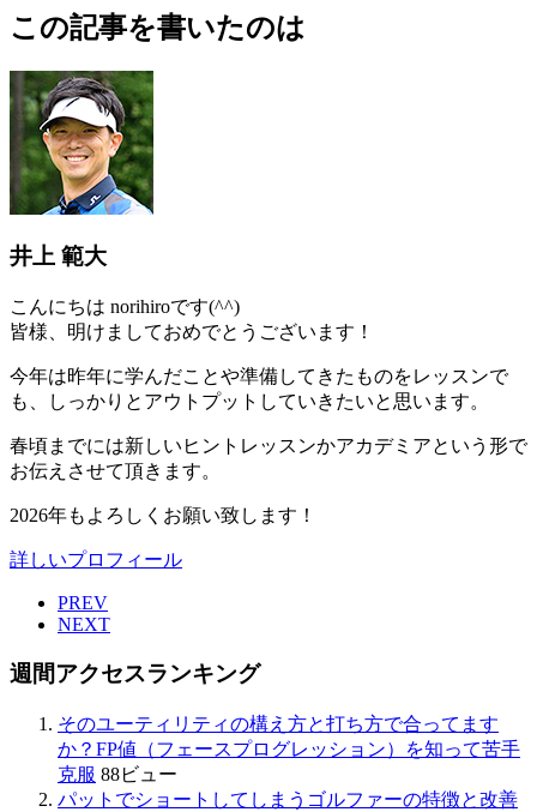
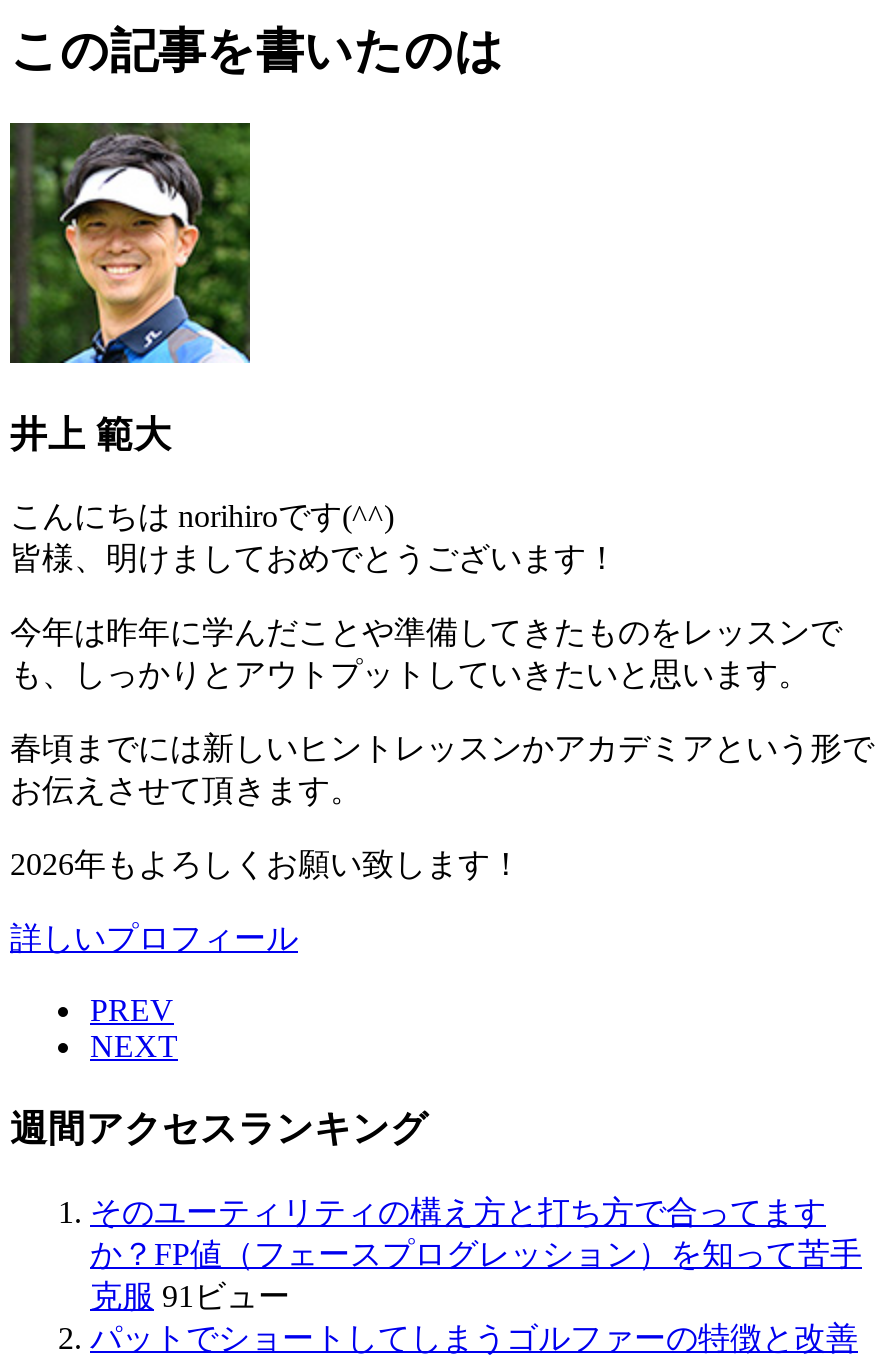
[58,763,177,784] 克服 88ビュー -> [90,1278,290,1312] 克服 91ビュー

